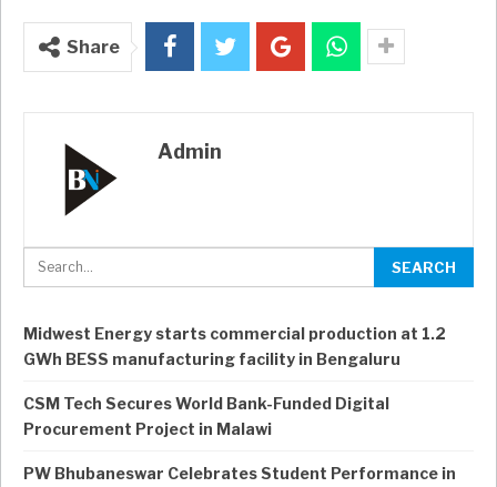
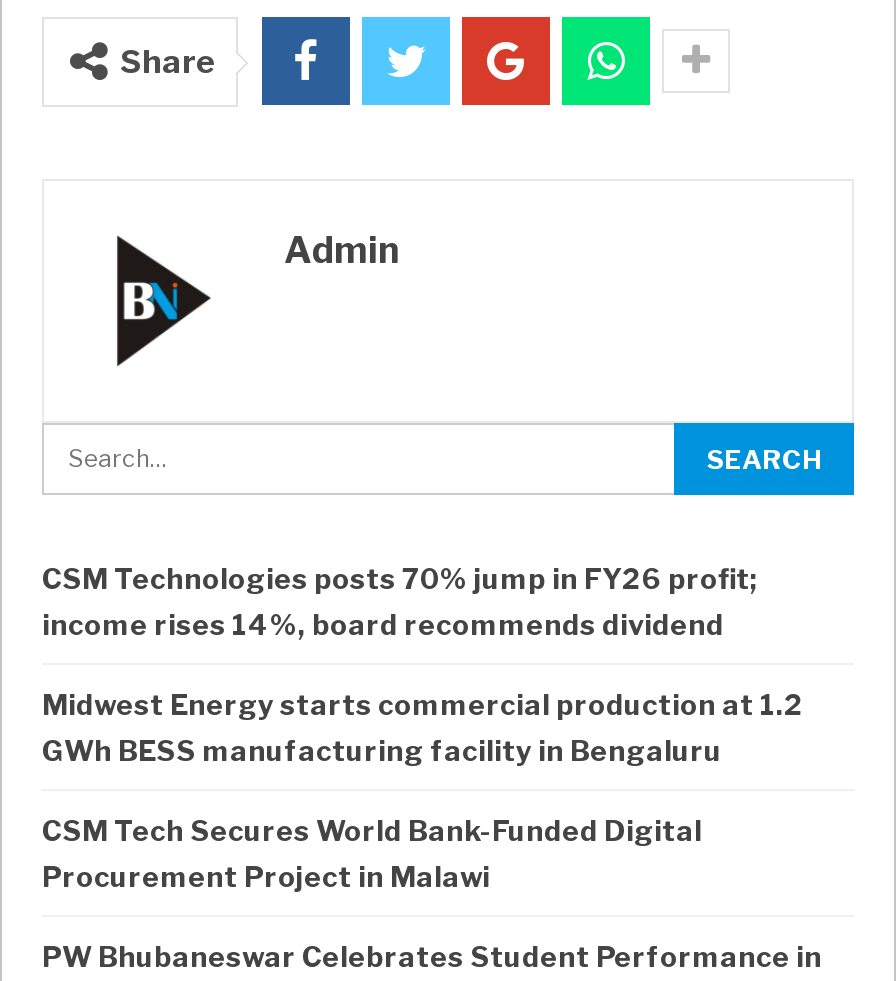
none -> [42,562,758,642] CSM Technologies posts 70% jump in FY26 profit; | income rises 14%, board recommends dividend

